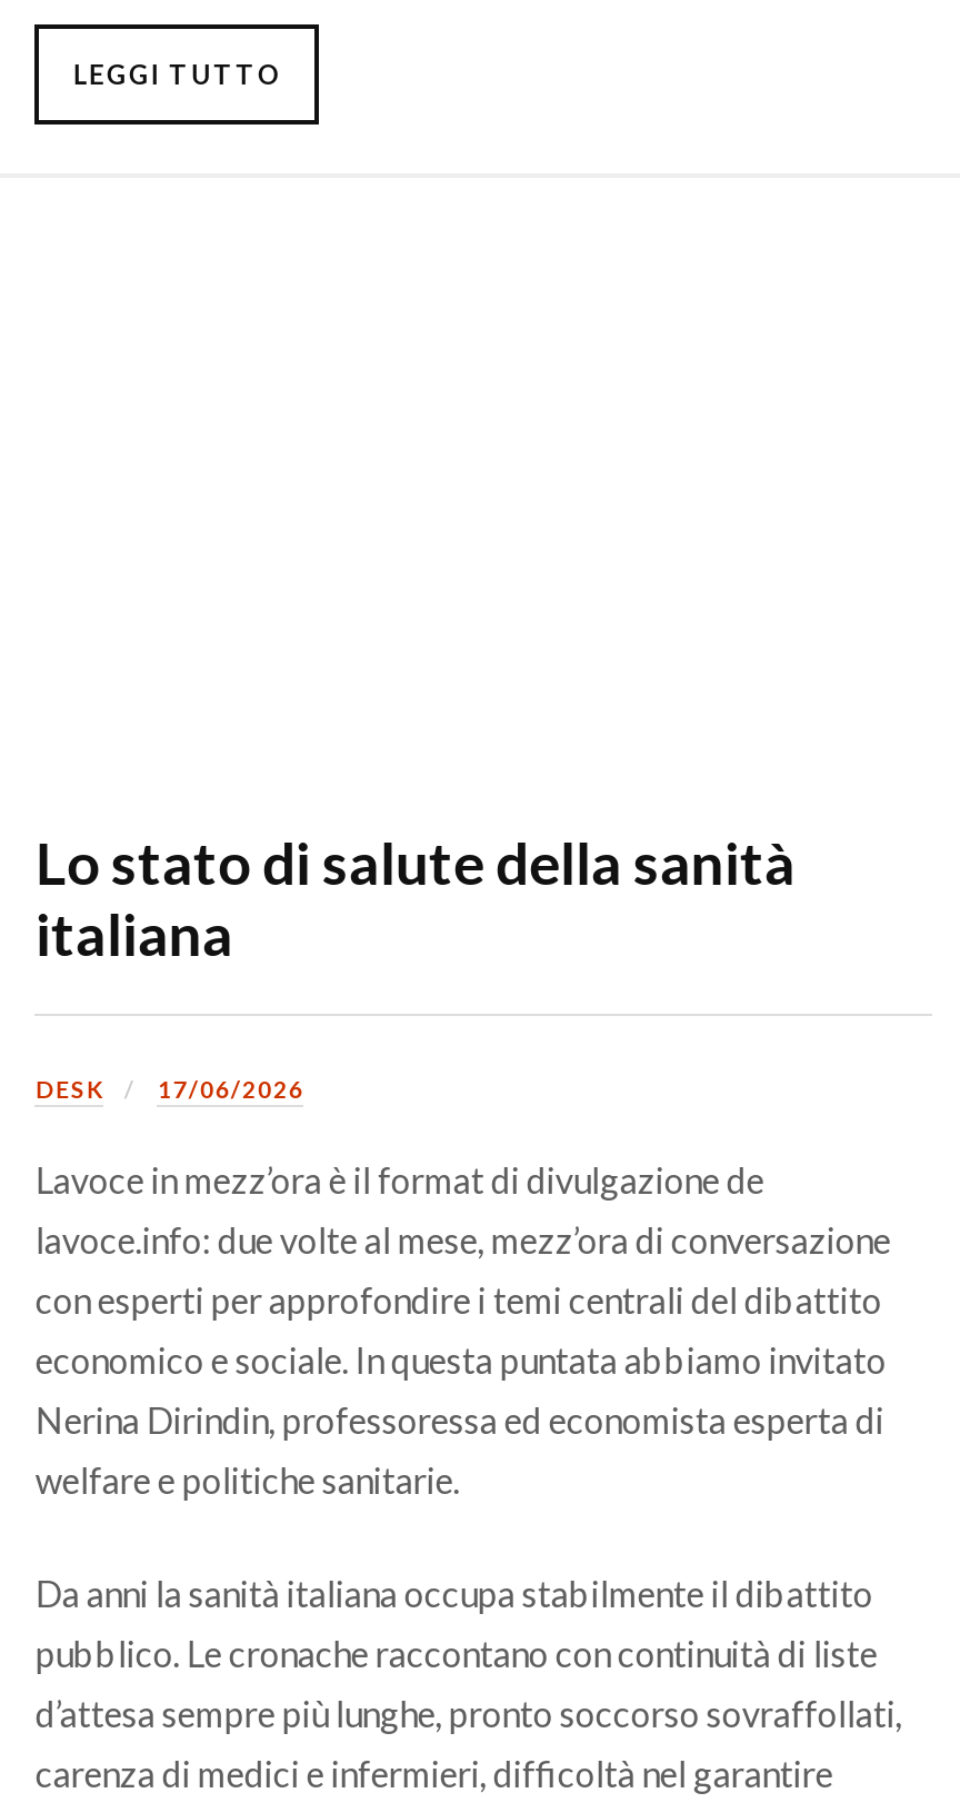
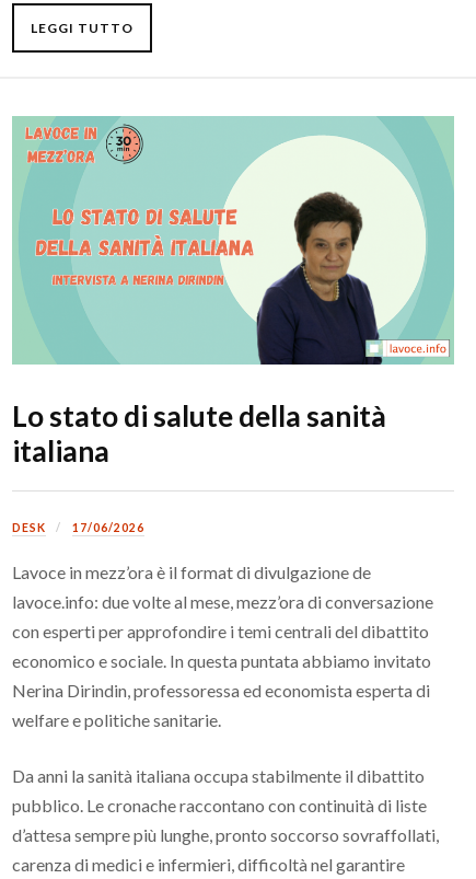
none -> [11,115,455,366] [image]

